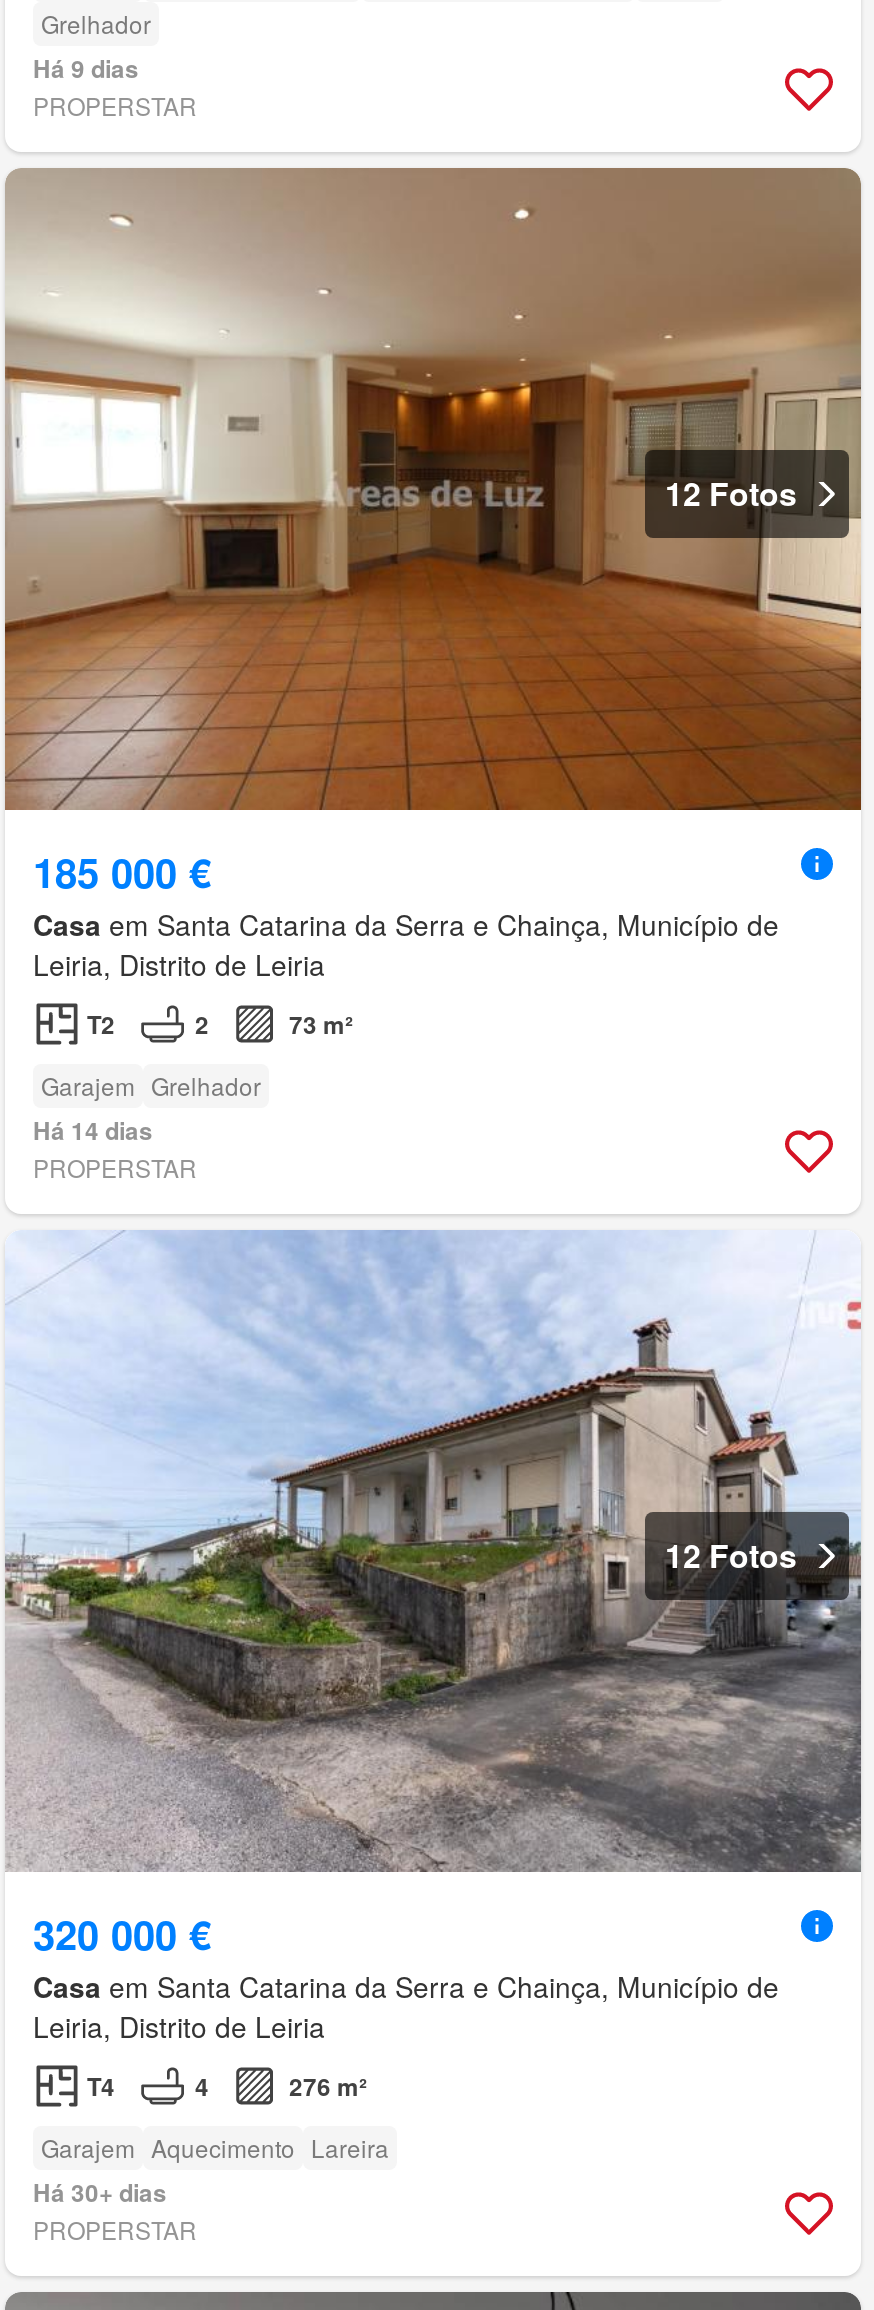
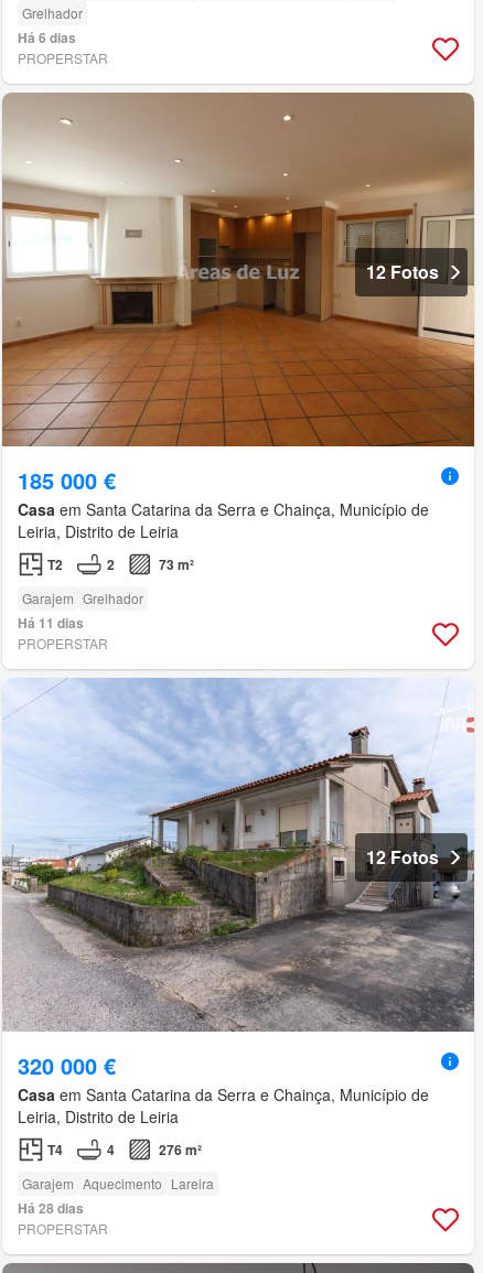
[33,51,139,87] Há 9 dias -> [18,28,76,48] Há 6 dias
[33,1113,153,1149] Há 14 dias -> [18,613,84,633] Há 11 dias
[33,2175,167,2211] Há 30+ dias -> [18,1198,84,1218] Há 28 dias

